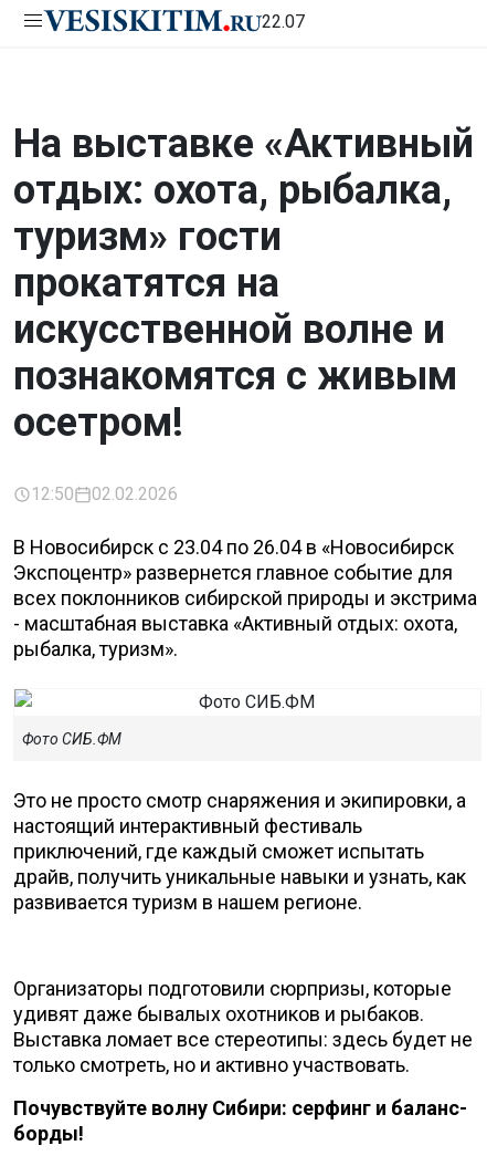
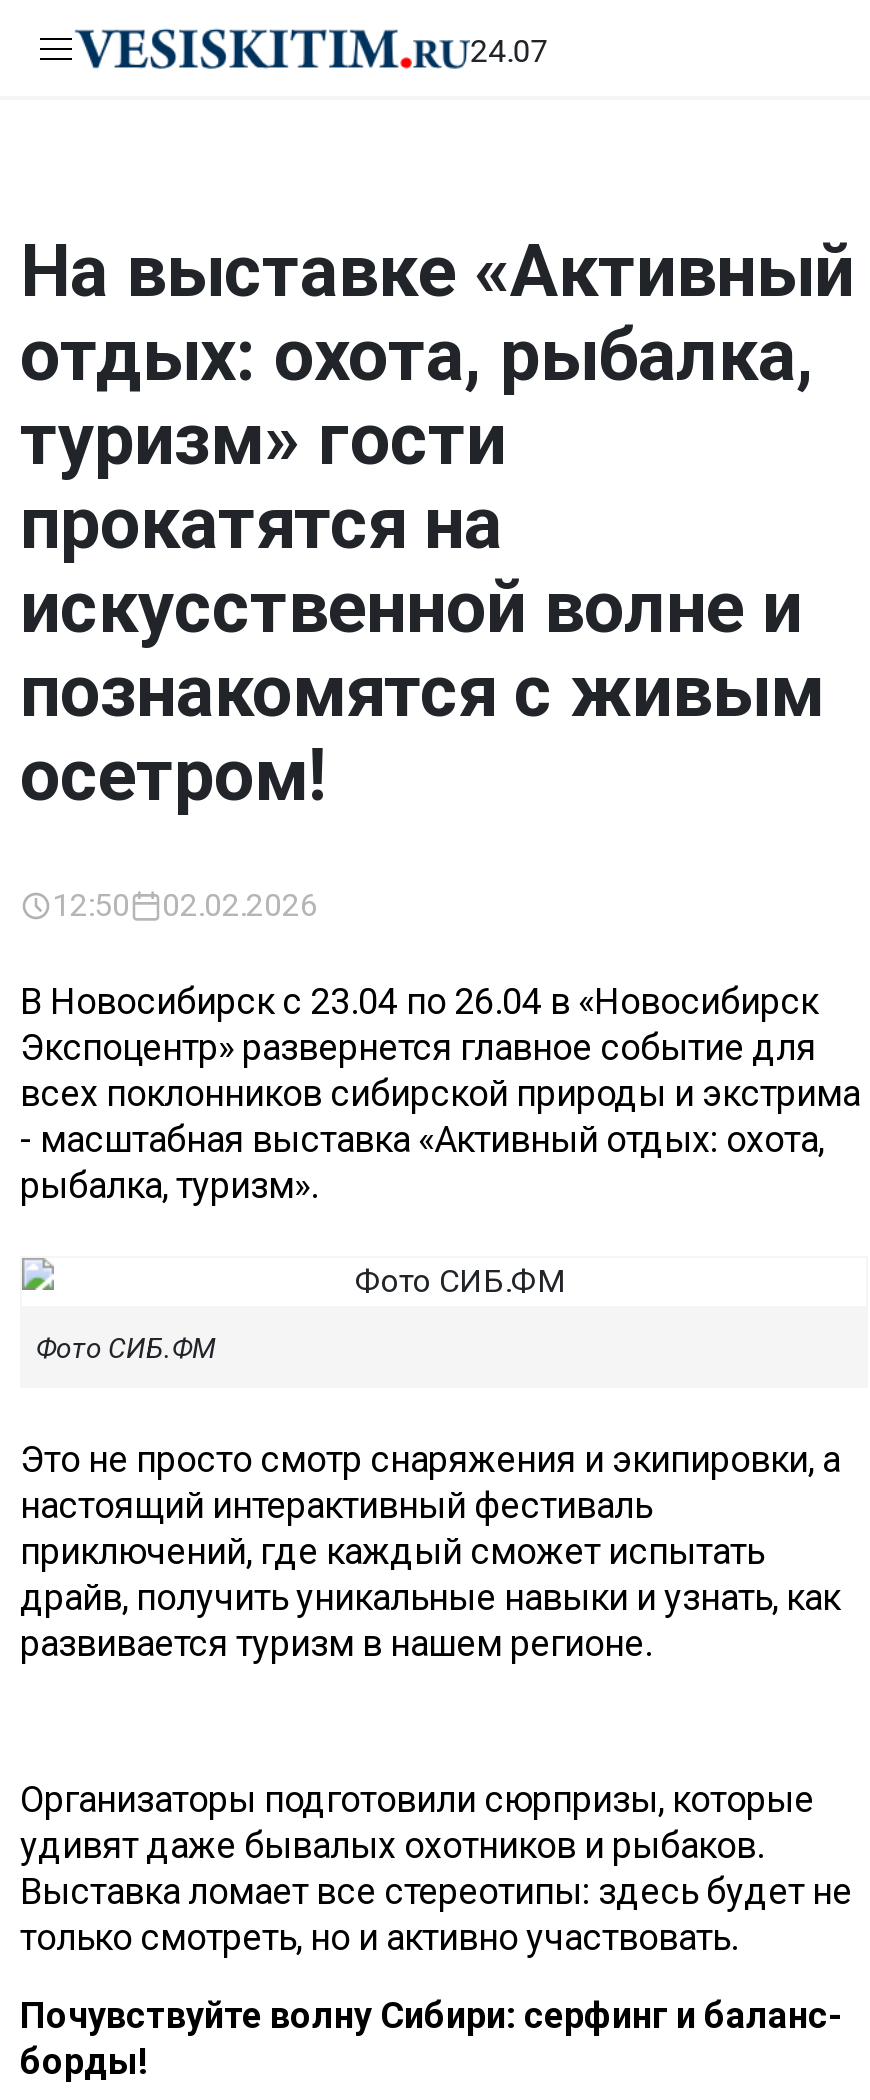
[262,11,305,32] 22.07 -> [471,31,549,69] 24.07

